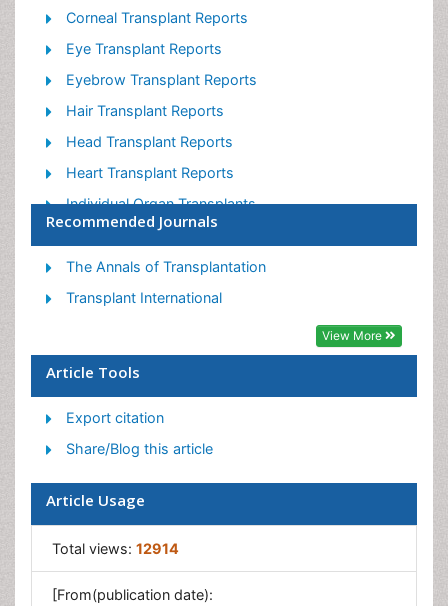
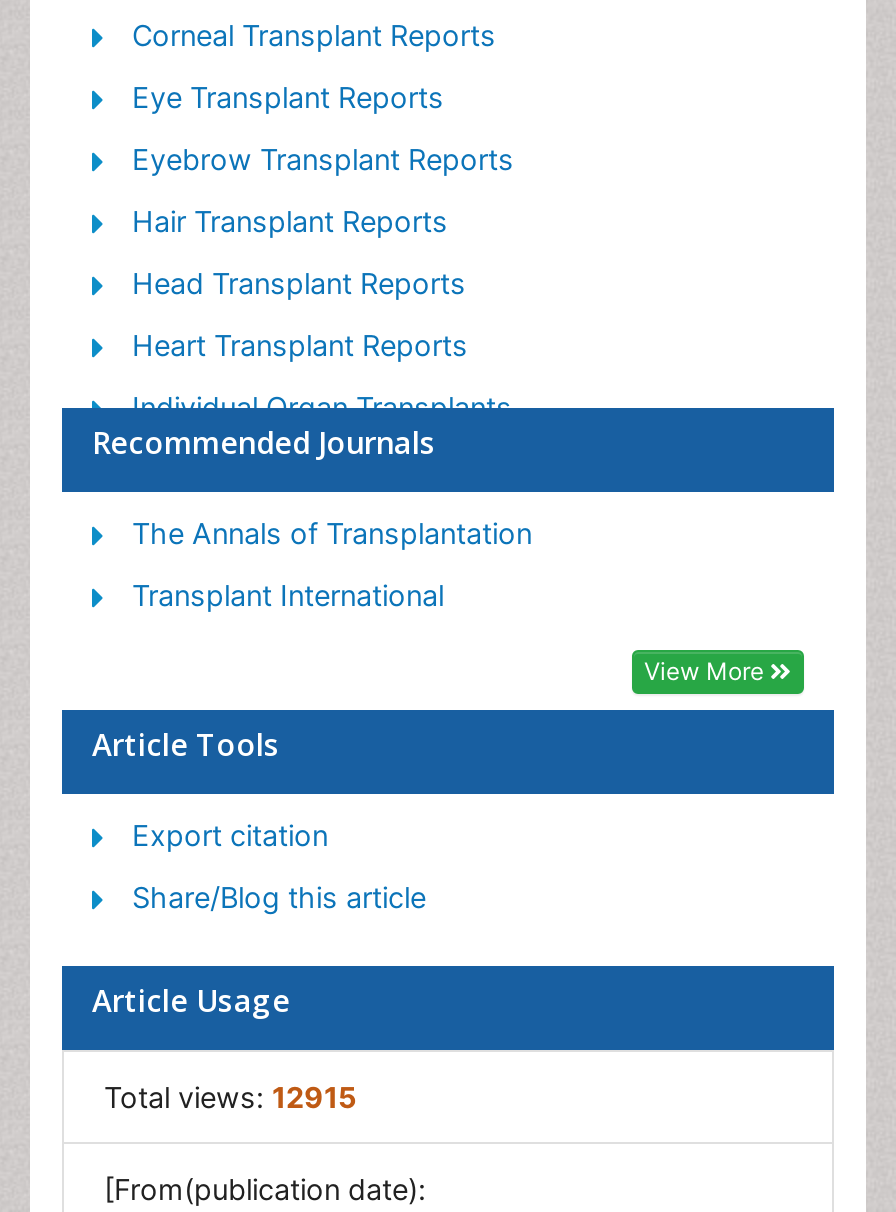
[52,540,179,557] Total views: 12914 -> [104,1080,356,1114] Total views: 12915

